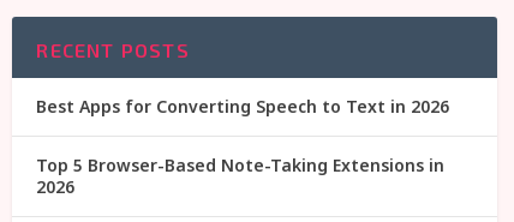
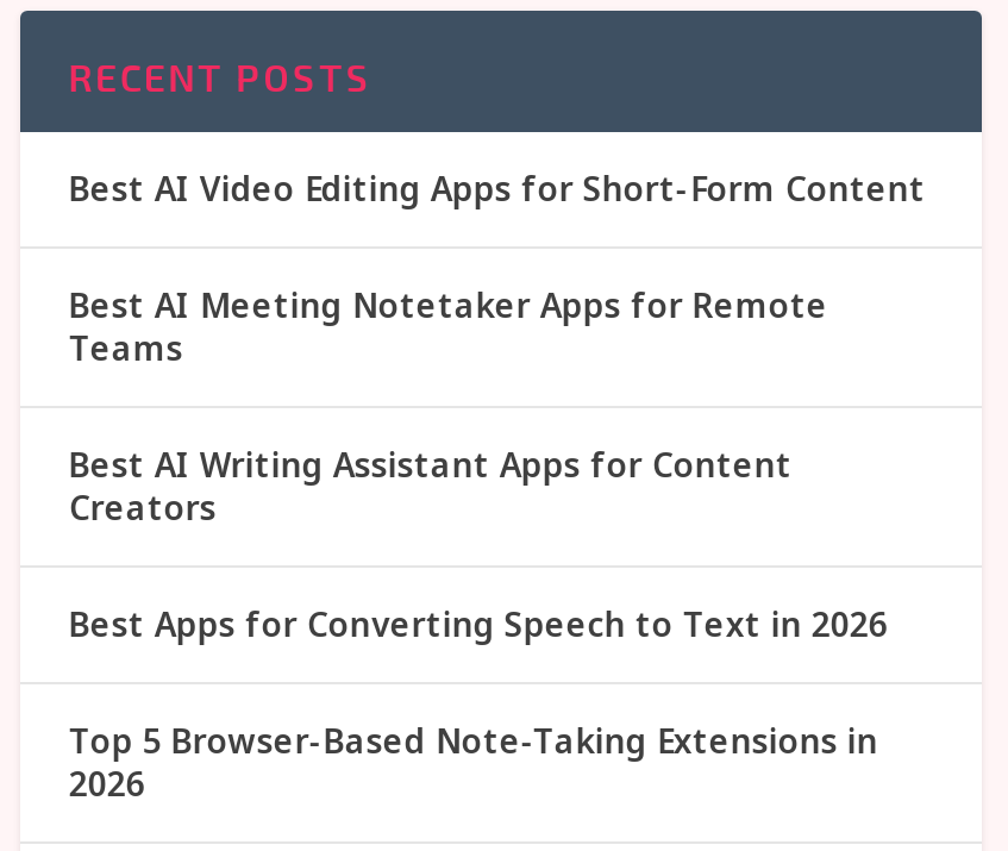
none -> [69,164,926,529] Best AI Video Editing Apps for Short-Form Content | Best AI Meeting Notetaker Apps for Remote | Teams | Best AI Writing Assistant Apps for Content | Creators

